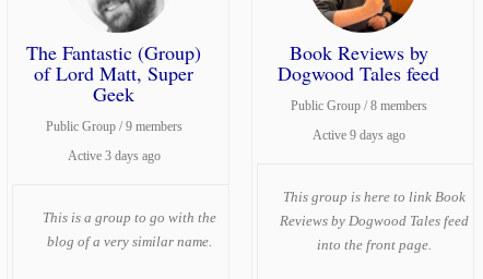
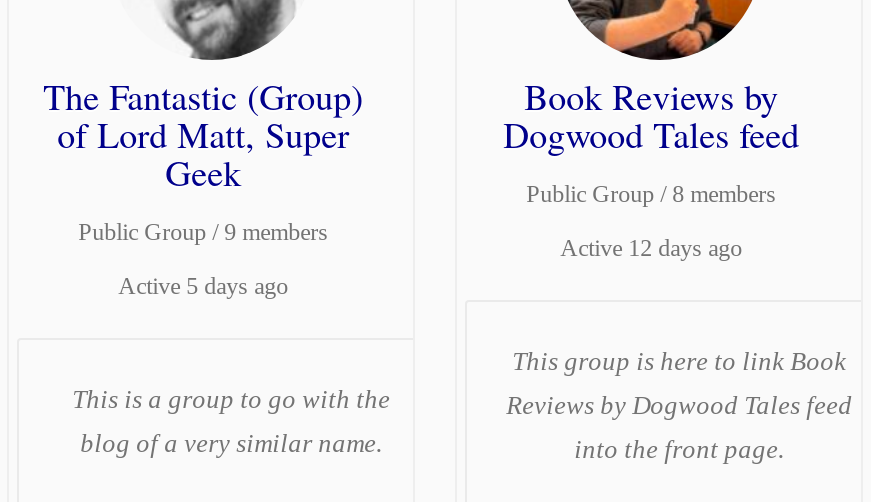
[312,127,405,143] Active 9 days ago -> [560,234,742,262] Active 12 days ago
[67,148,160,163] Active 3 days ago -> [118,272,288,300] Active 5 days ago

